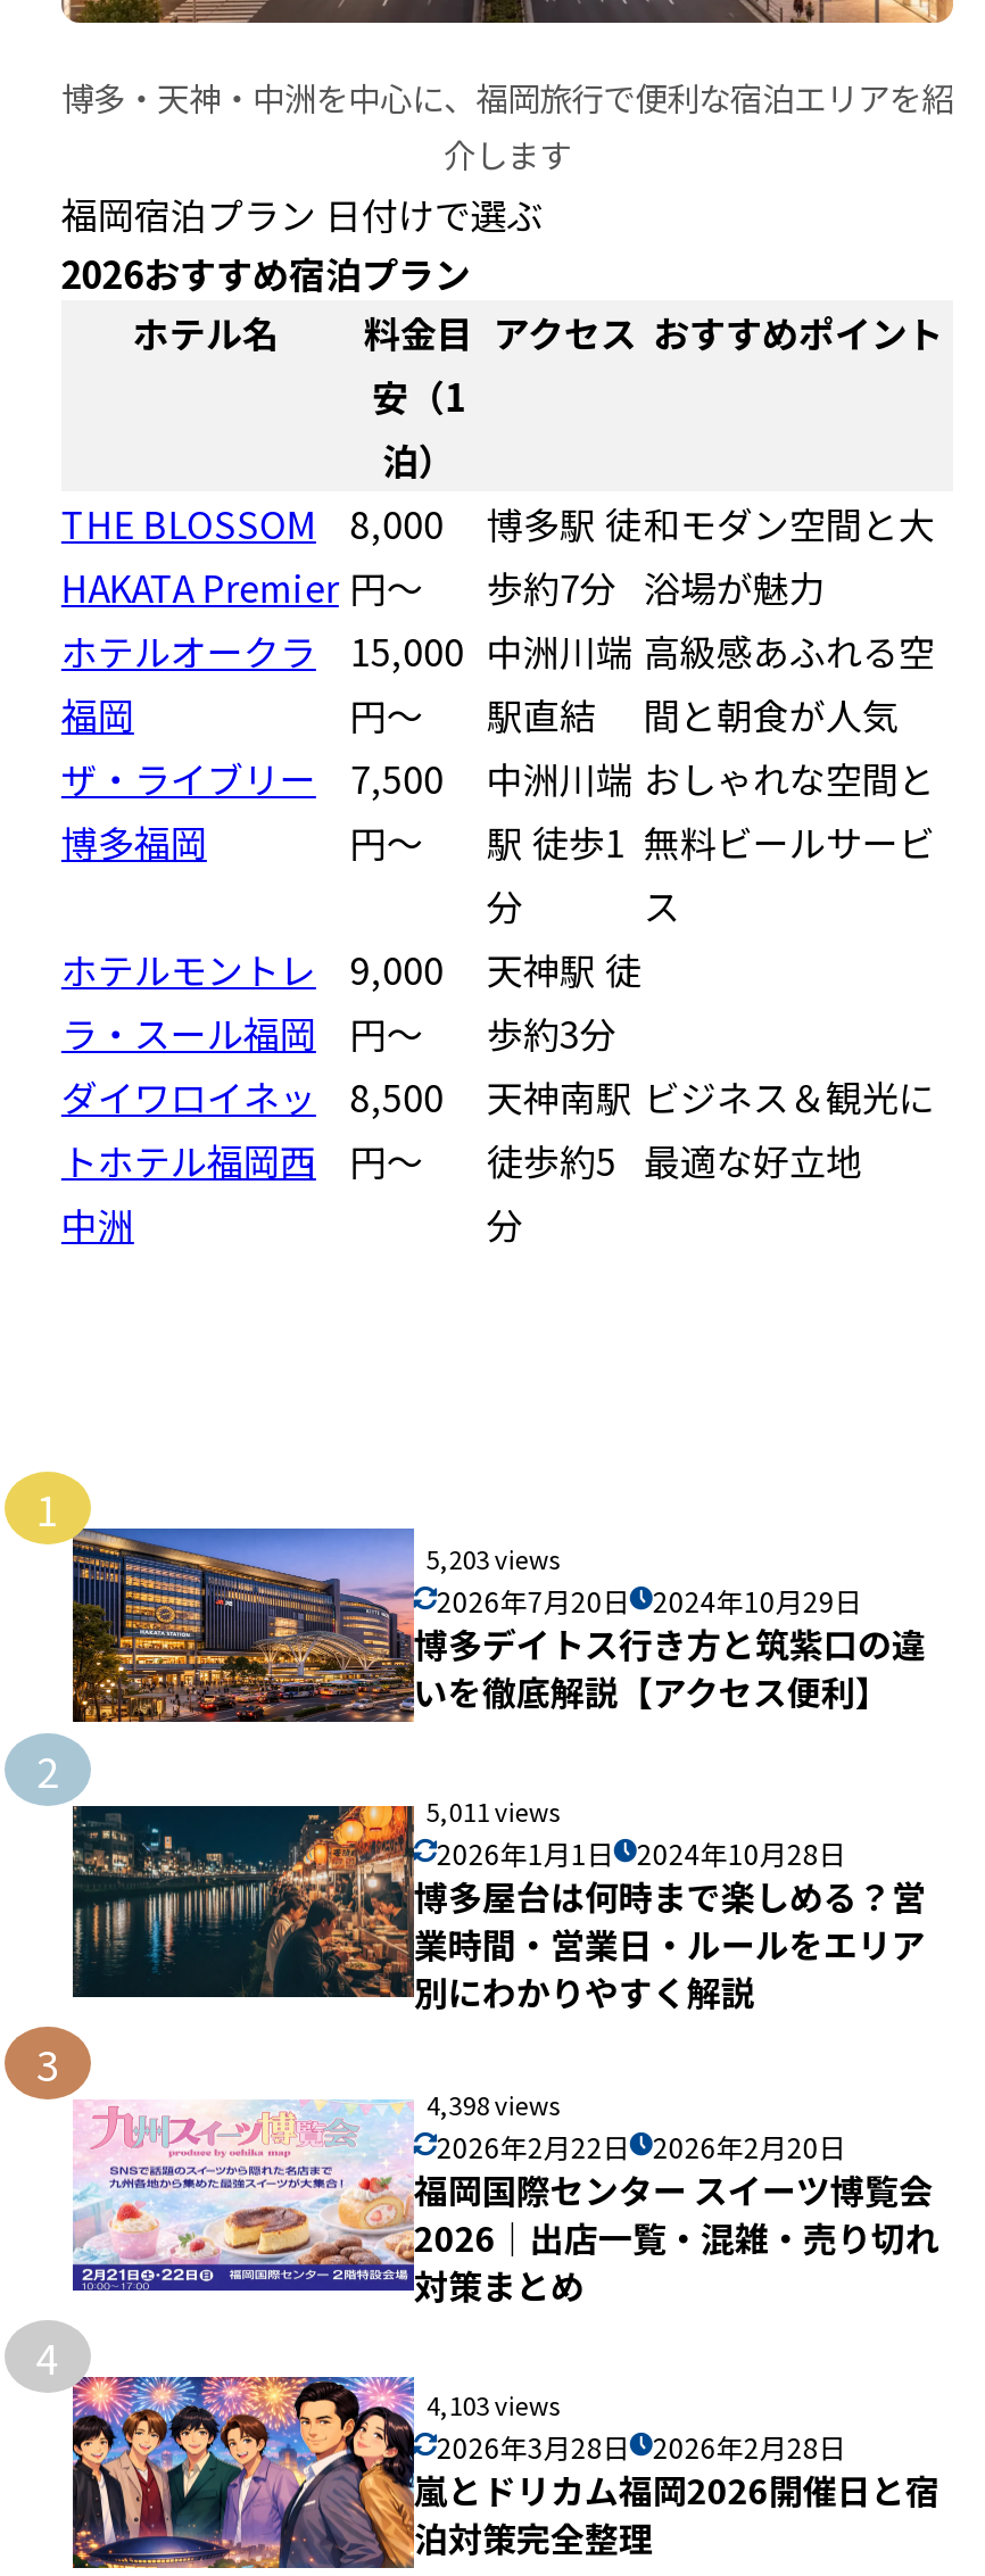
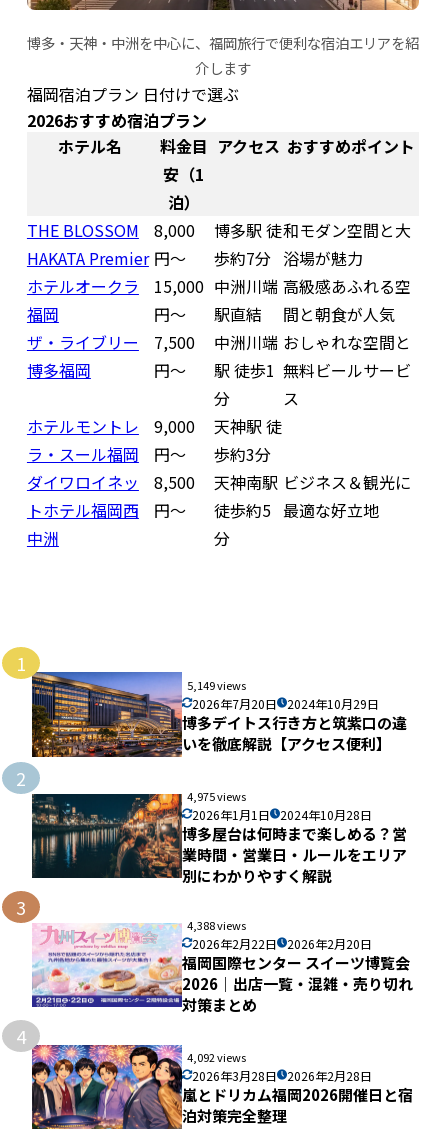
[426,1539,561,1575] 5,203 views -> [187,677,246,693] 5,149 views
[426,1792,561,1828] 5,011 views -> [187,788,246,804] 4,975 views
[426,2085,561,2122] 4,398 views -> [187,917,246,933] 4,388 views
[426,2386,561,2422] 4,103 views -> [187,1049,246,1065] 4,092 views

